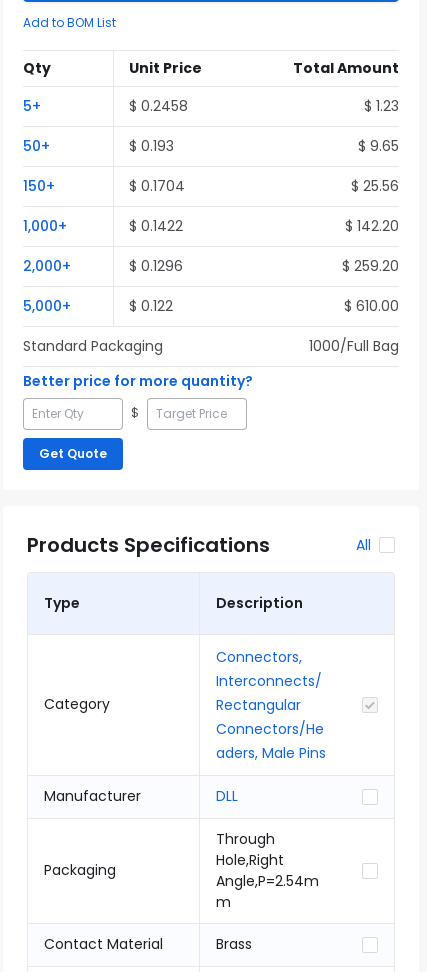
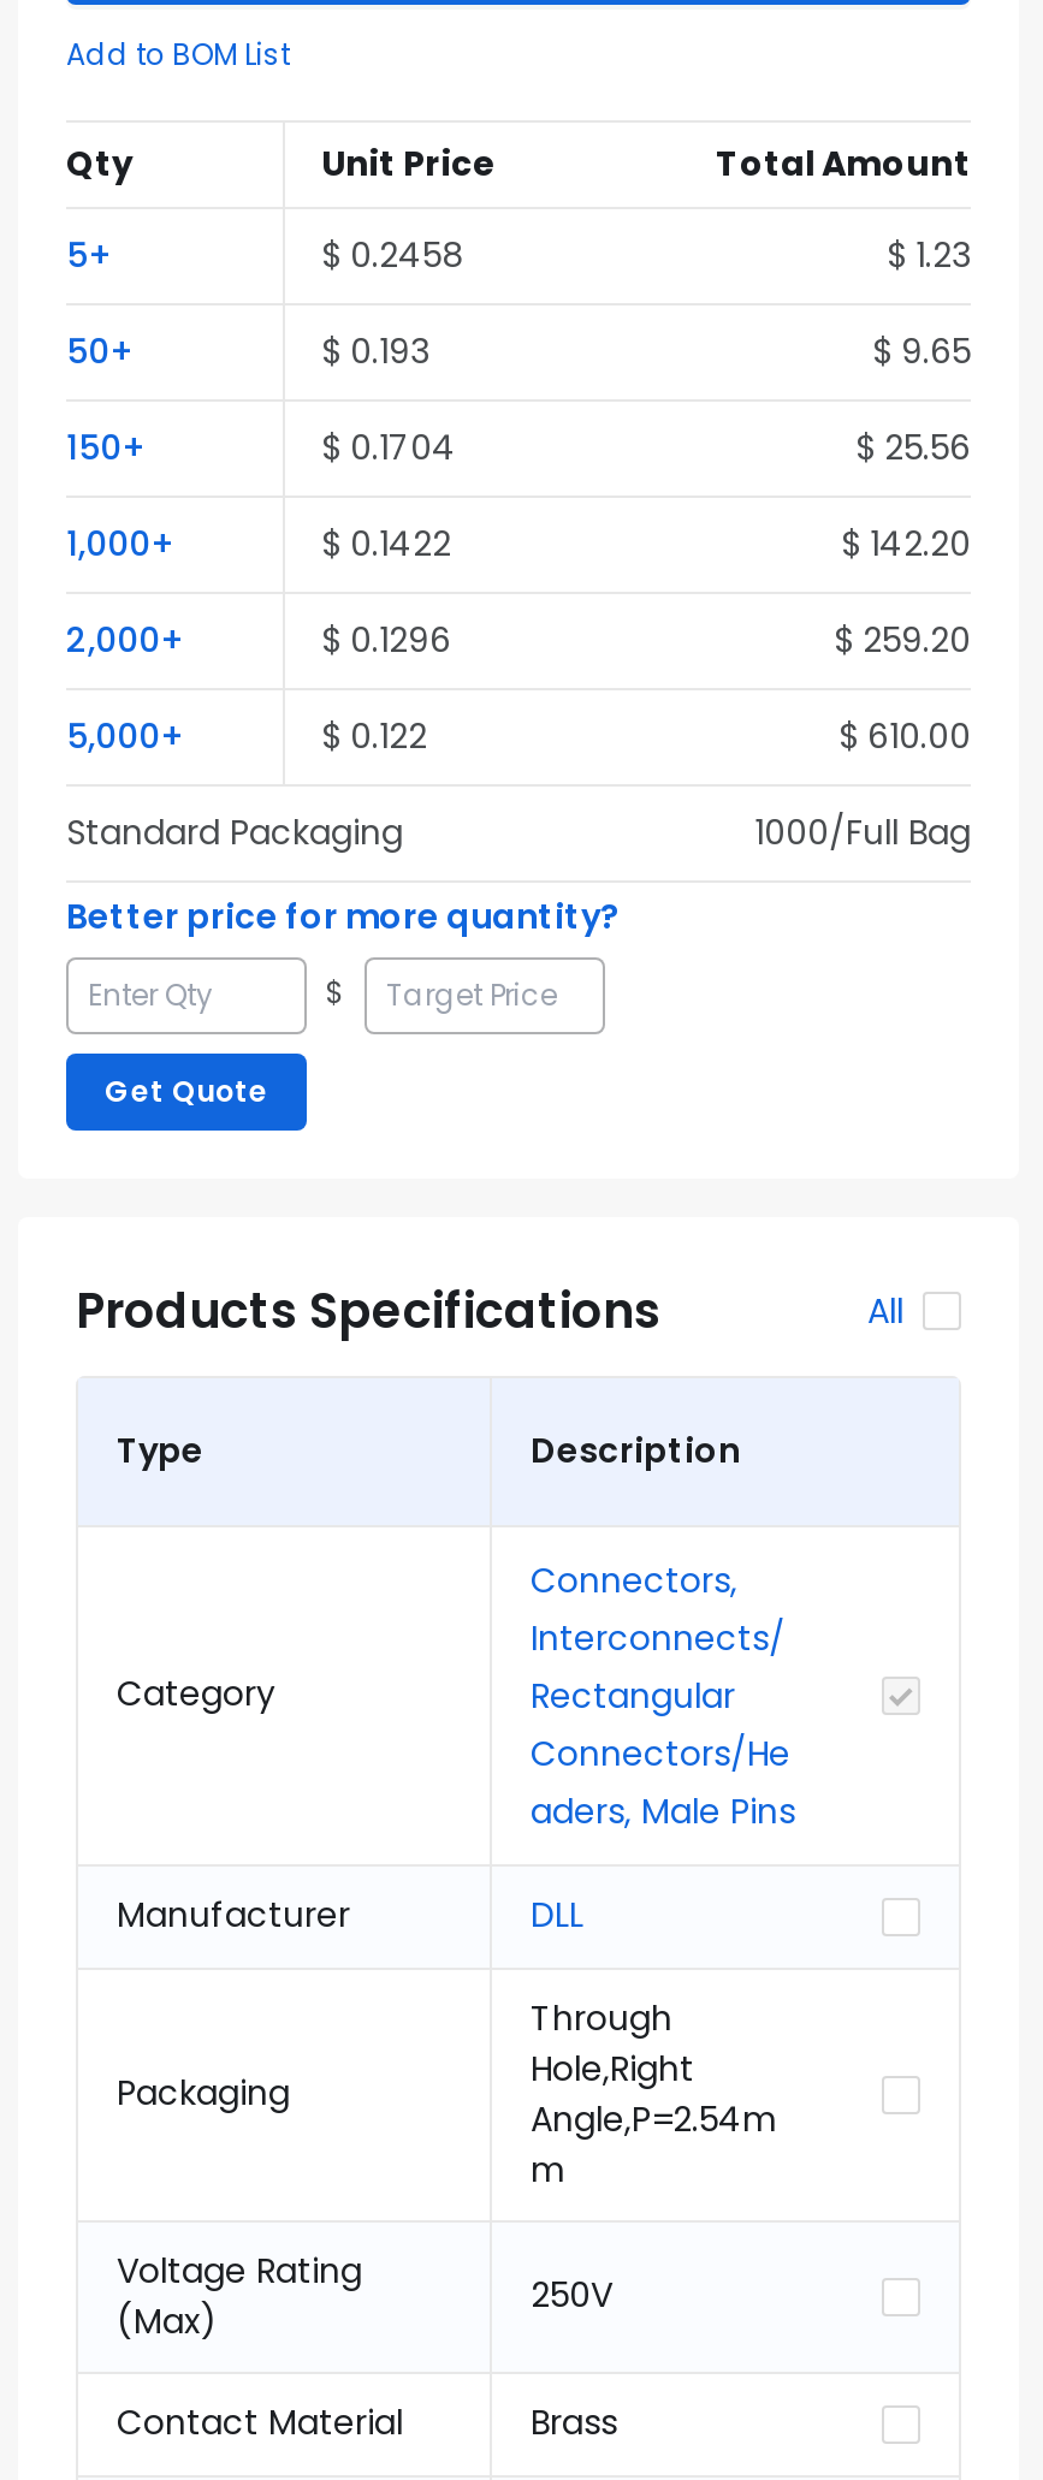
none -> [117,2247,362,2345] Voltage Rating | (Max)
none -> [531,2271,612,2319] 250V

